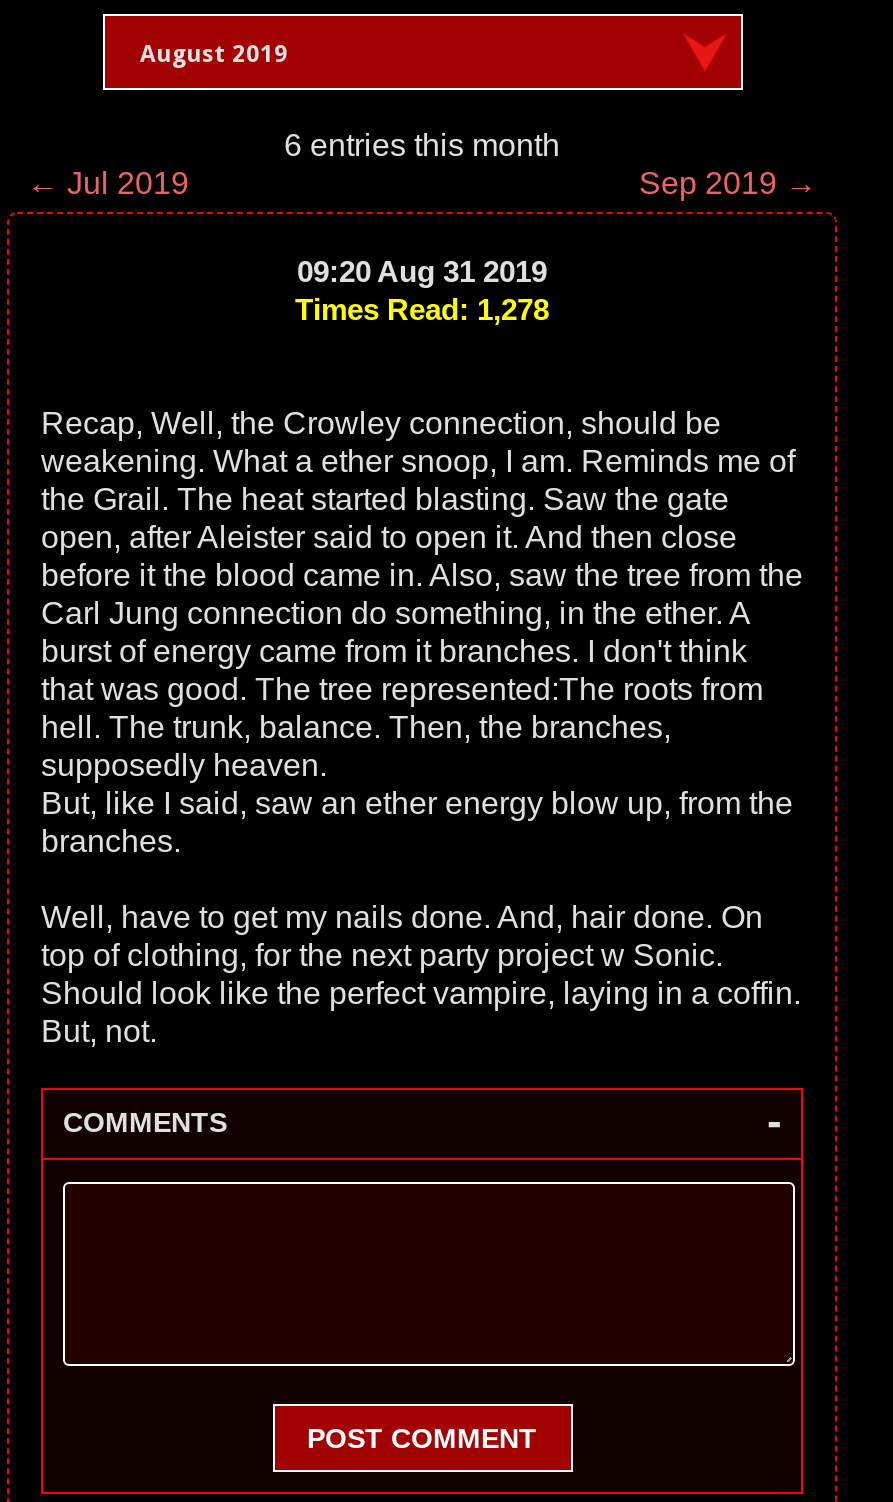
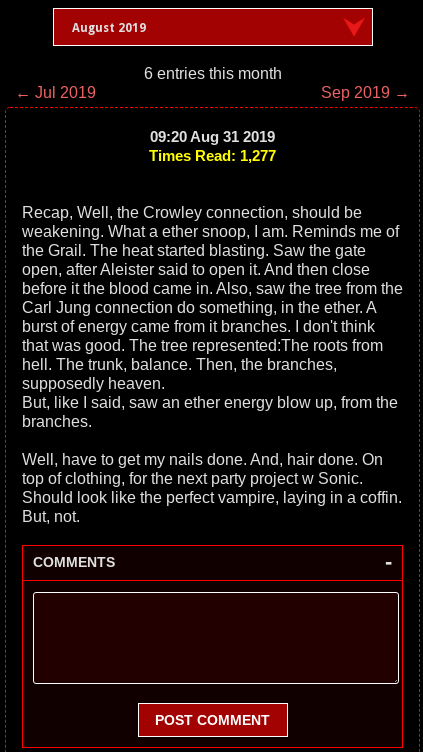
[295,292,549,326] Times Read: 1,278 -> [149,147,276,164] Times Read: 1,277

